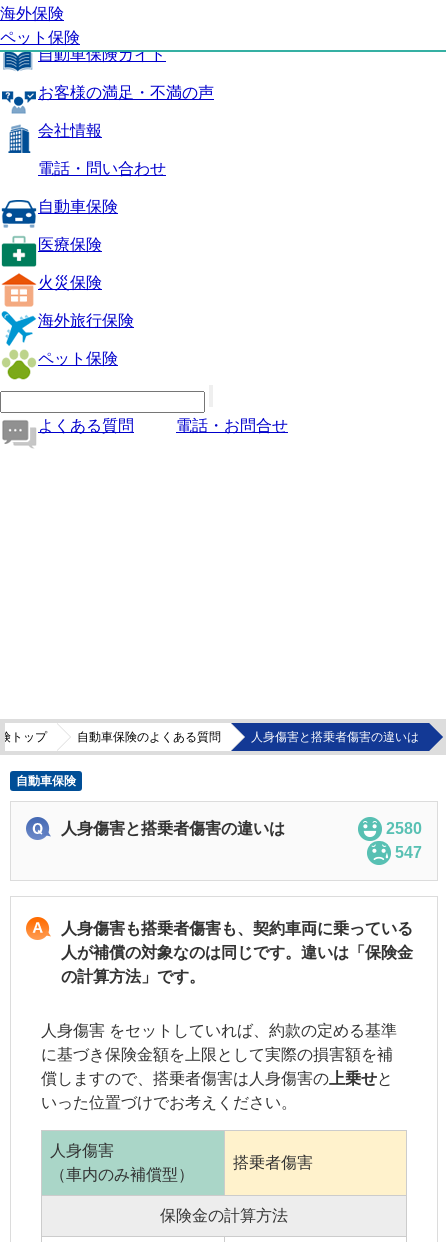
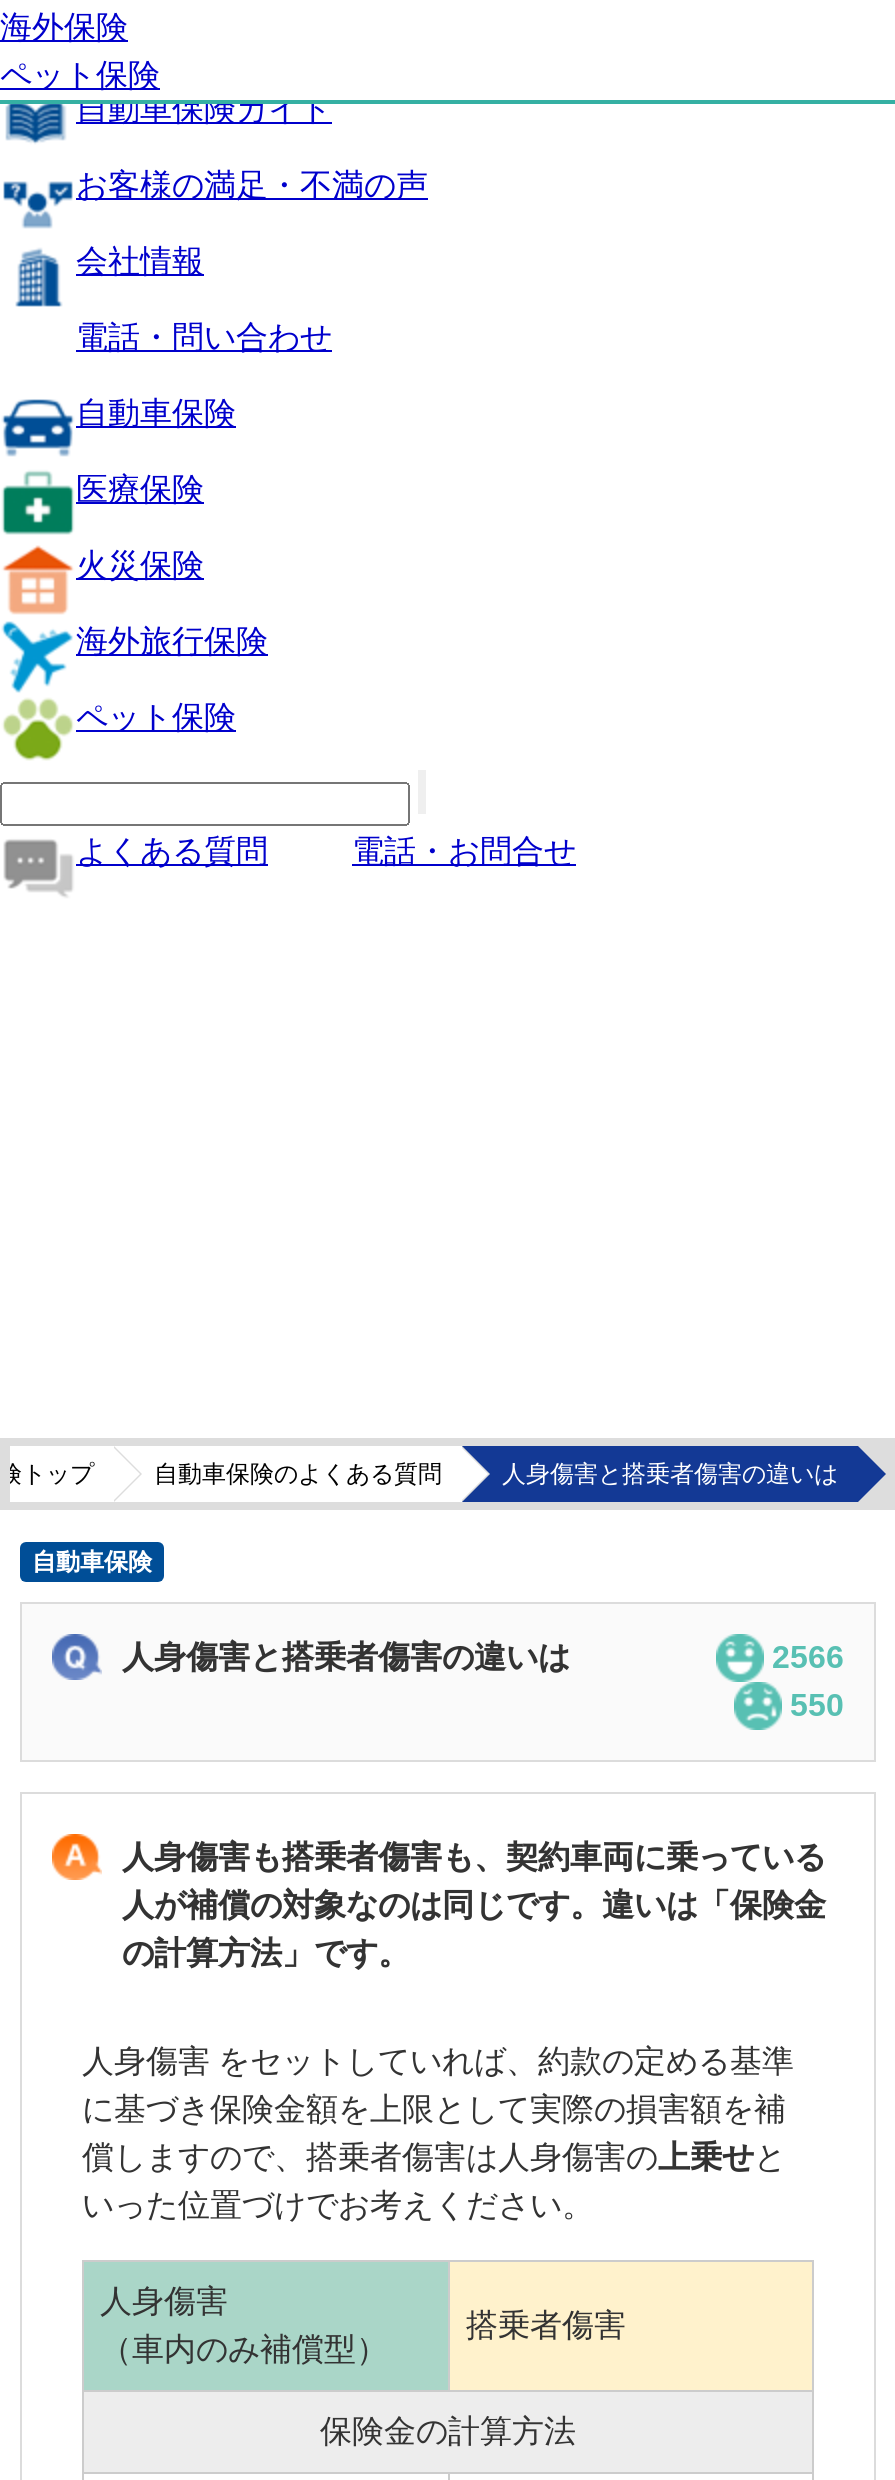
[386,820,422,837] 2580 -> [772,1640,844,1674] 2566
[395,844,422,861] 547 -> [790,1688,844,1722] 550

